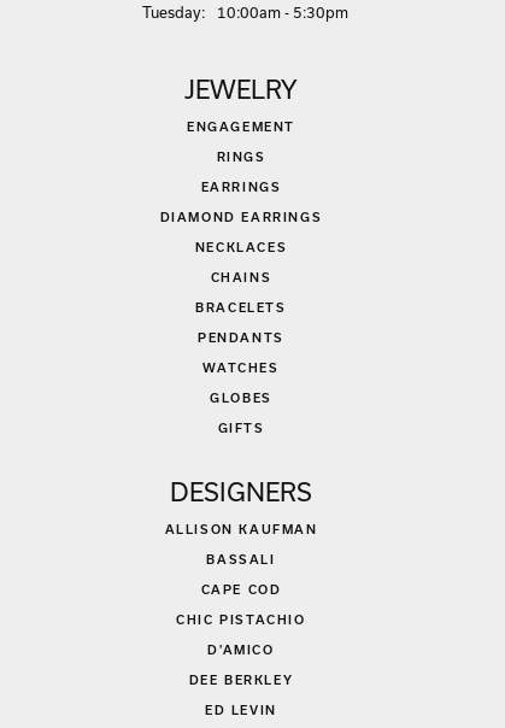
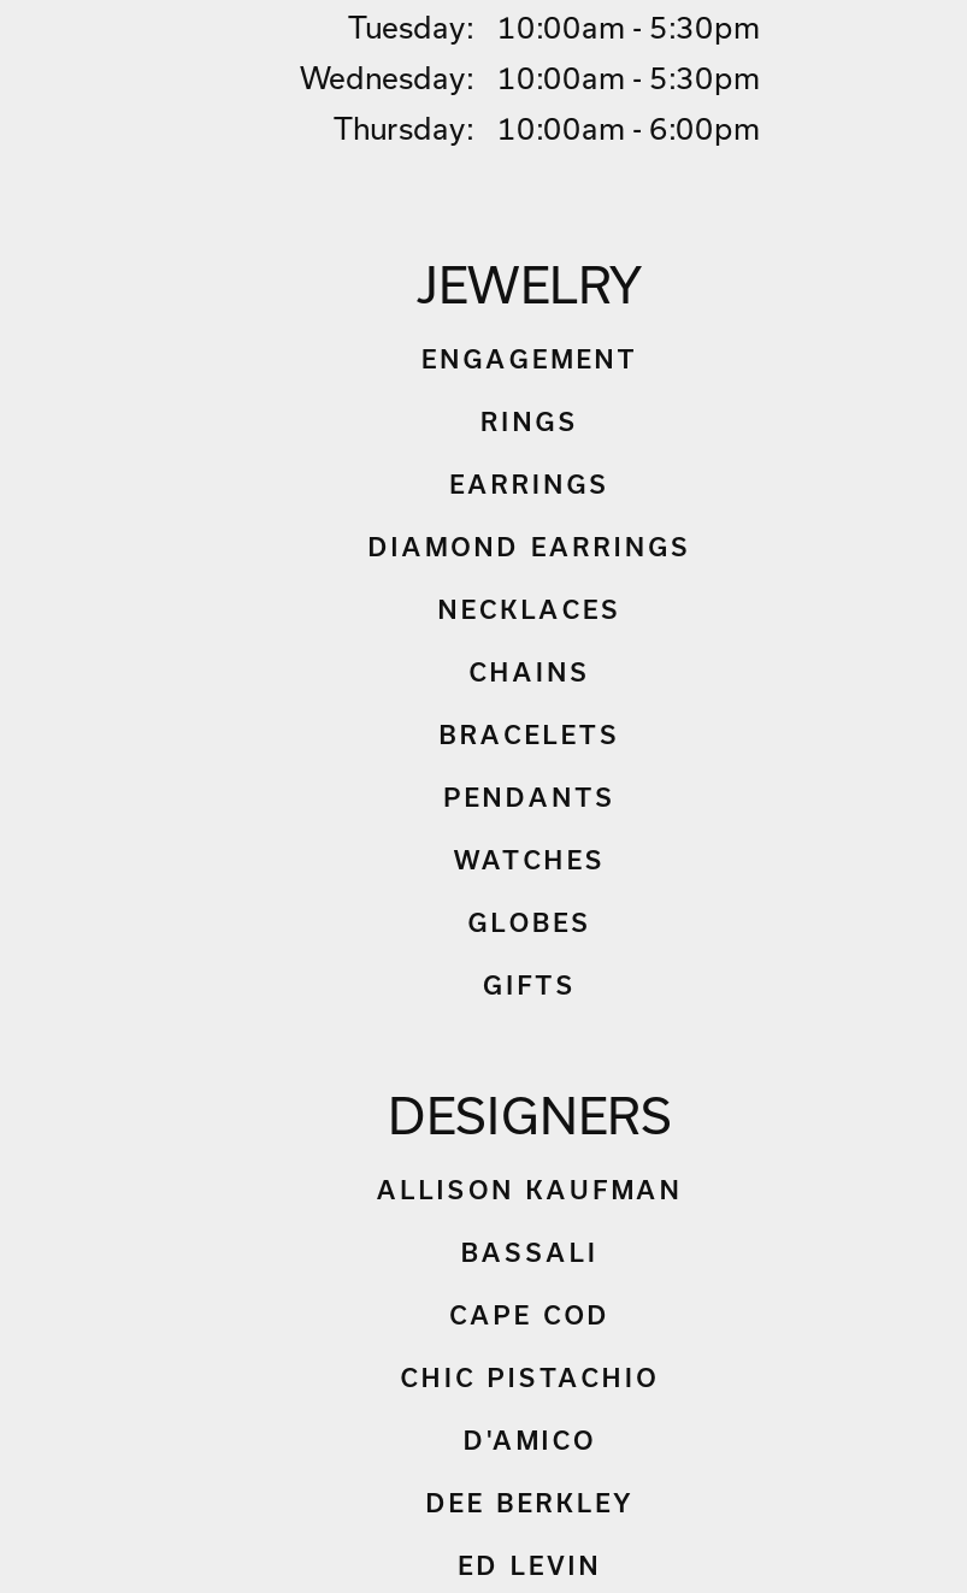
none -> [300,61,760,145] Wednesday: | 10:00am - 5:30pm | Thursday: | 10:00am - 6:00pm

